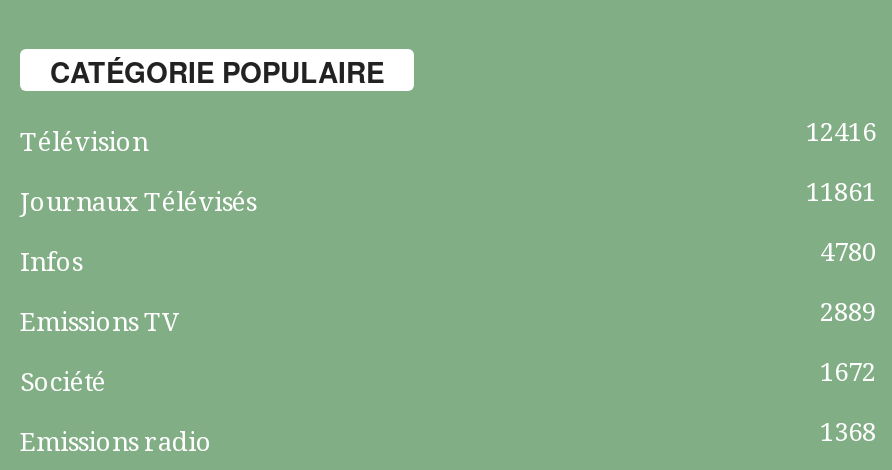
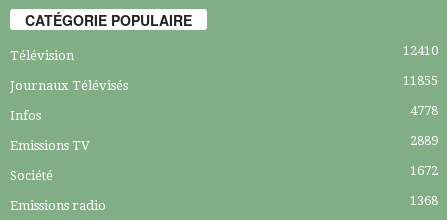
[806,116,876,146] 12416 -> [403,43,438,58] 12410
[806,176,876,206] 11861 -> [403,73,438,88] 11855
[820,236,876,266] 4780 -> [410,103,438,118] 4778

